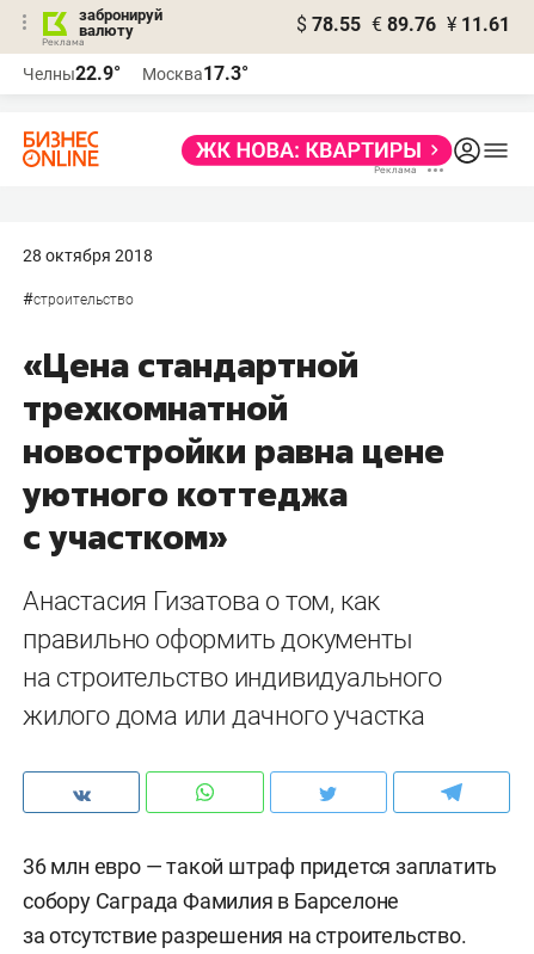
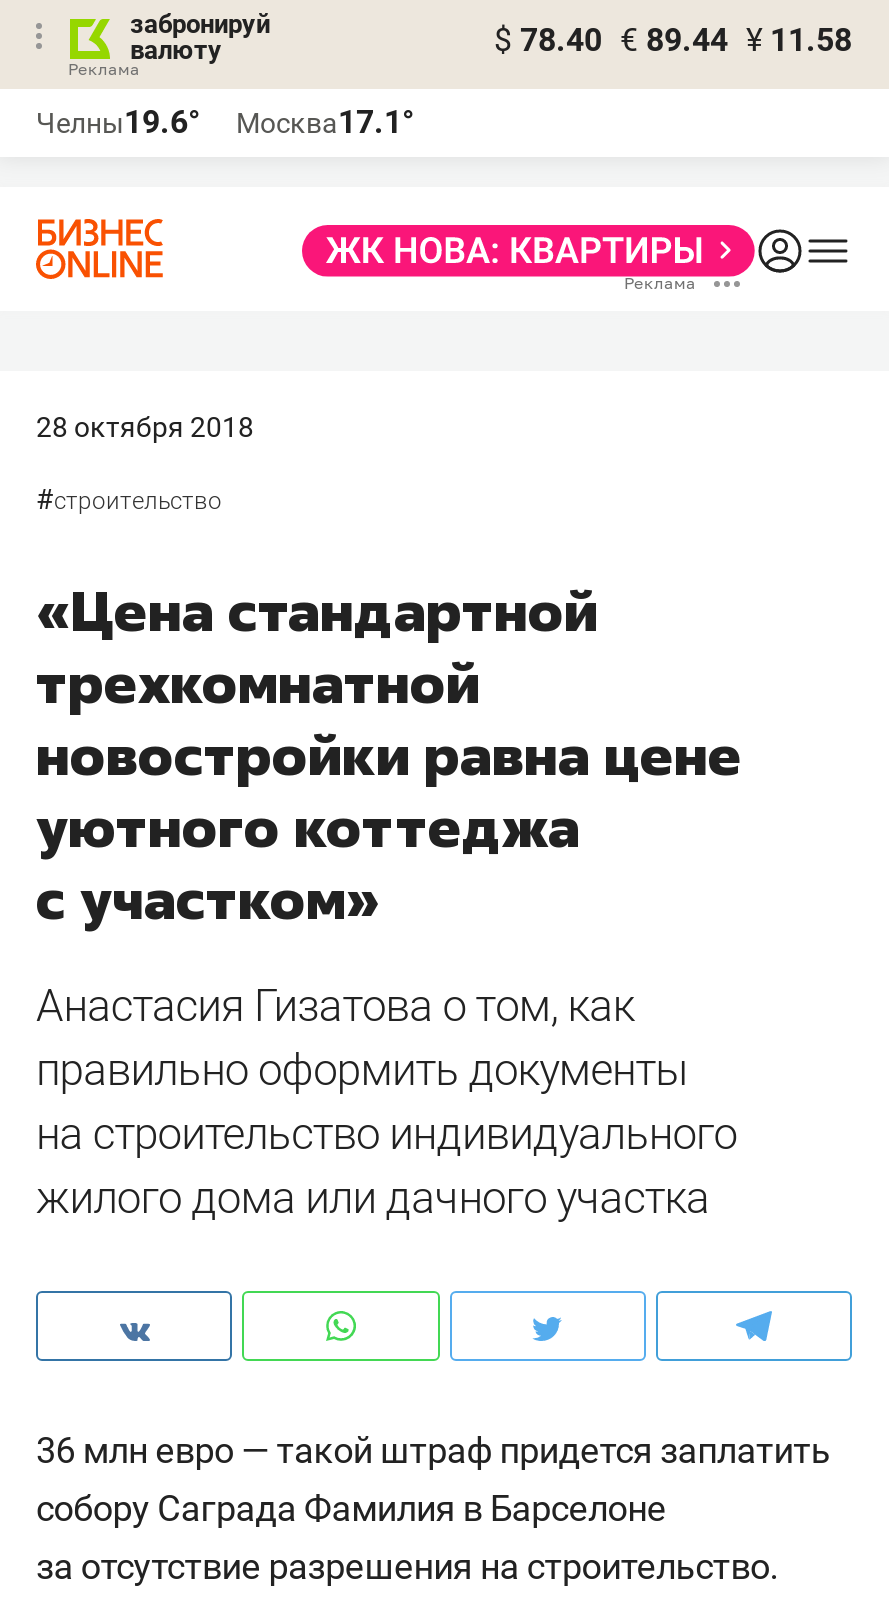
[296,13,510,36] $ 78.55 € 89.76 ¥ 11.61 -> [494,21,852,59] $ 78.40 € 89.44 ¥ 11.58
[23,62,121,85] Челны22.9° -> [36,103,200,141] Челны19.6°
[142,62,248,85] Москва17.3° -> [236,103,414,141] Москва17.1°

